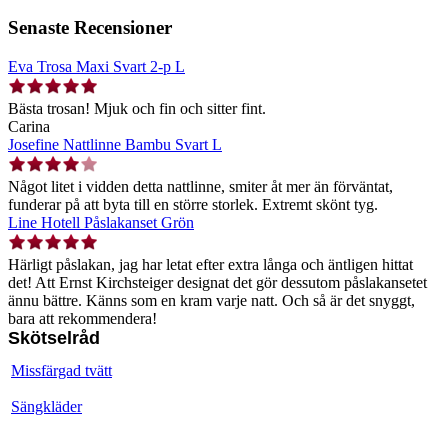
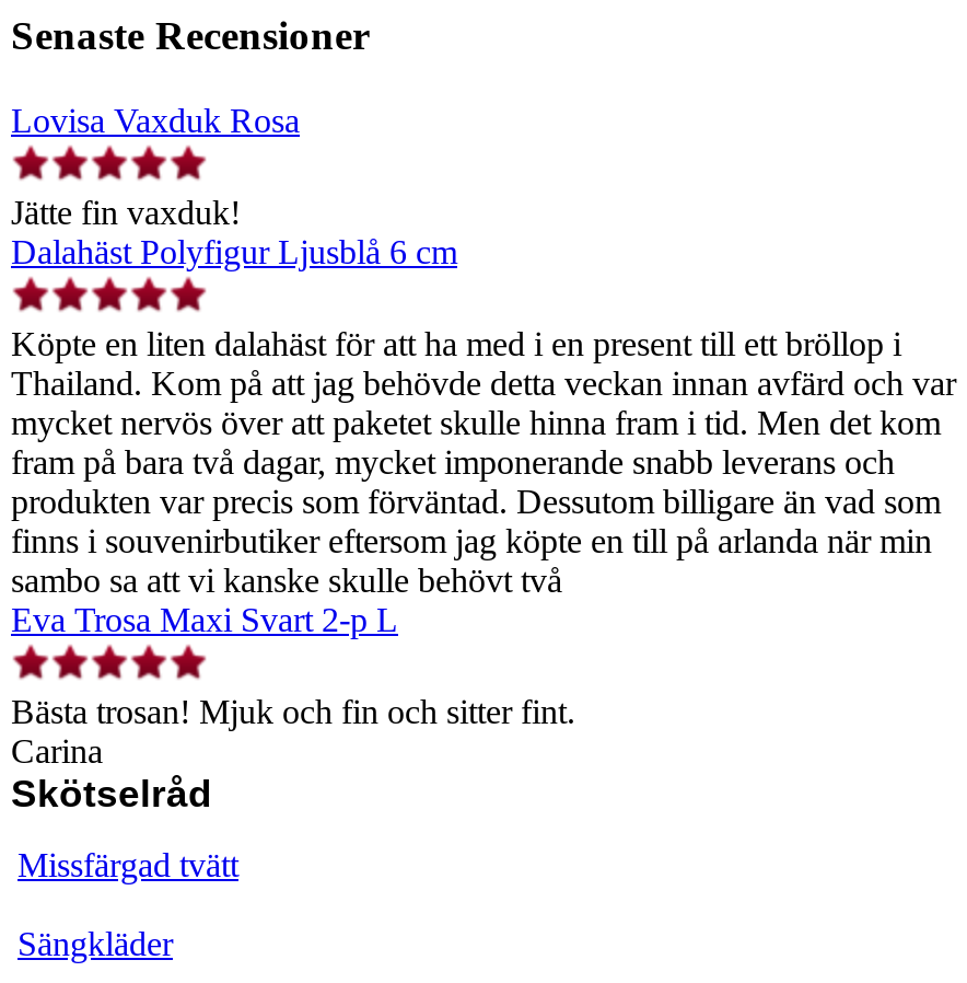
none -> [11,101,956,598] Lovisa Vaxduk Rosa | Jätte fin vaxduk! | Dalahäst Polyfigur Ljusblå 6 cm | Köpte en liten dalahäst för att ha med i en present till ett bröllop i | Thailand. Kom på att jag behövde detta veckan innan avfärd och var | mycket nervös över att paketet skulle hinna fram i tid. Men det kom | fram på bara två dagar, mycket imponerande snabb leverans och | produkten var precis som förväntad. Dessutom billigare än vad som | finns i souvenirbutiker eftersom jag köpte en till på arlanda när min | sambo sa att vi kanske skulle behövt två
moved [8,58,266,135] -> [11,600,575,769]: Eva Trosa Maxi Svart 2-p L | Bästa trosan! Mjuk och fin och sitter fint. | Carina
[8,136,427,327] Josefine Nattlinne Bambu Svart L | Något litet i vidden detta nattlinne, smiter åt mer än förväntat, | funderar på att byta till en större storlek. Extremt skönt tyg. | Line Hotell Påslakanset Grön | Härligt påslakan, jag har letat efter extra långa och äntligen hittat | det! Att Ernst Kirchsteiger designat det gör dessutom påslakansetet | ännu bättre. Känns som en kram varje natt. Och så är det snyggt, | bara att rekommendera! -> none

